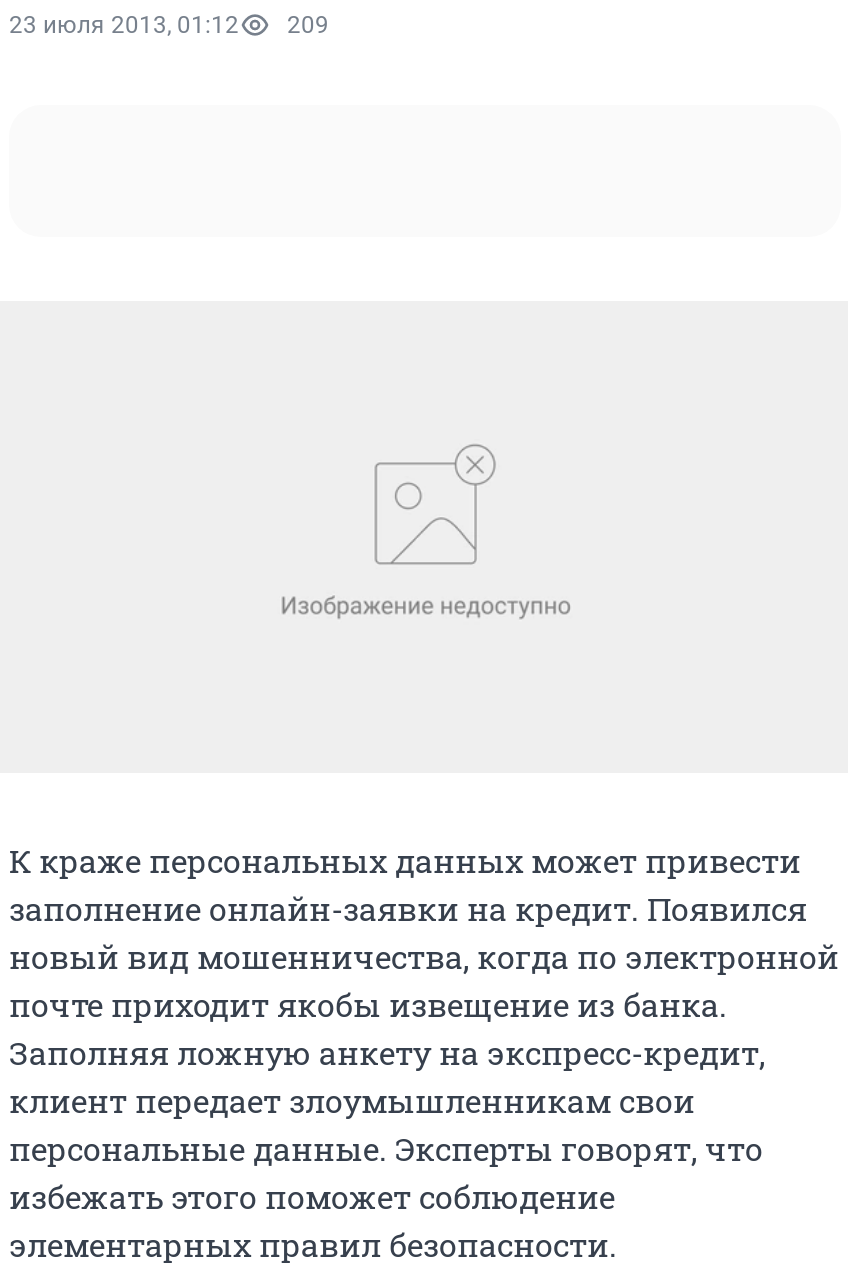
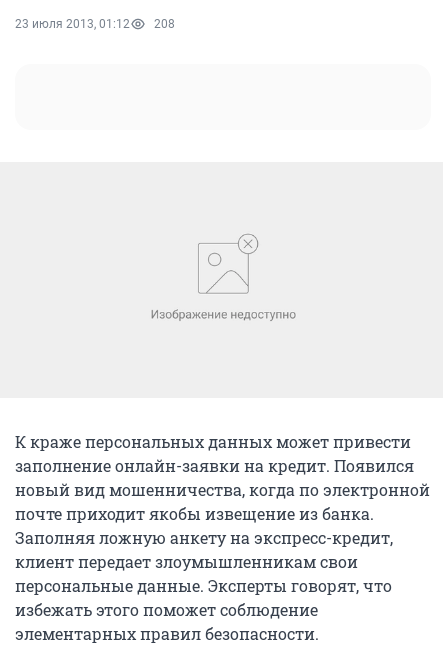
[9,11,329,39] 23 июля 2013, 01:12 209 -> [15,17,175,31] 23 июля 2013, 01:12 208

